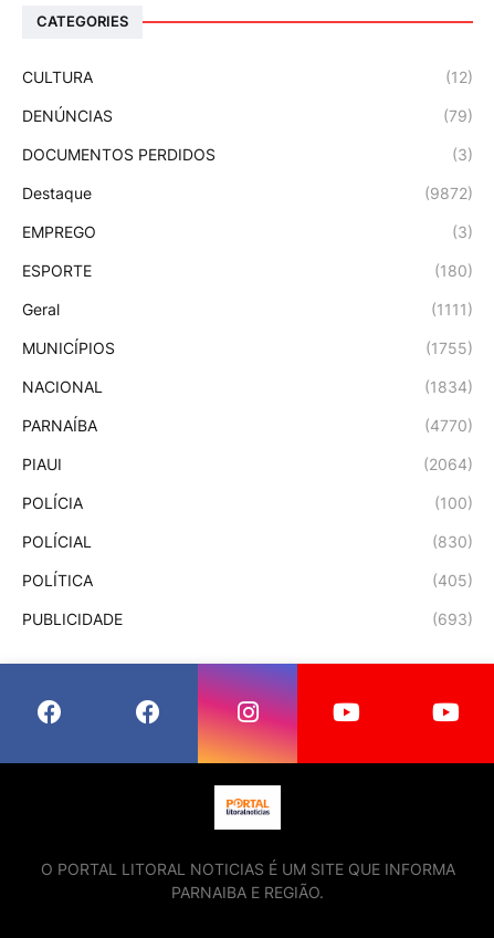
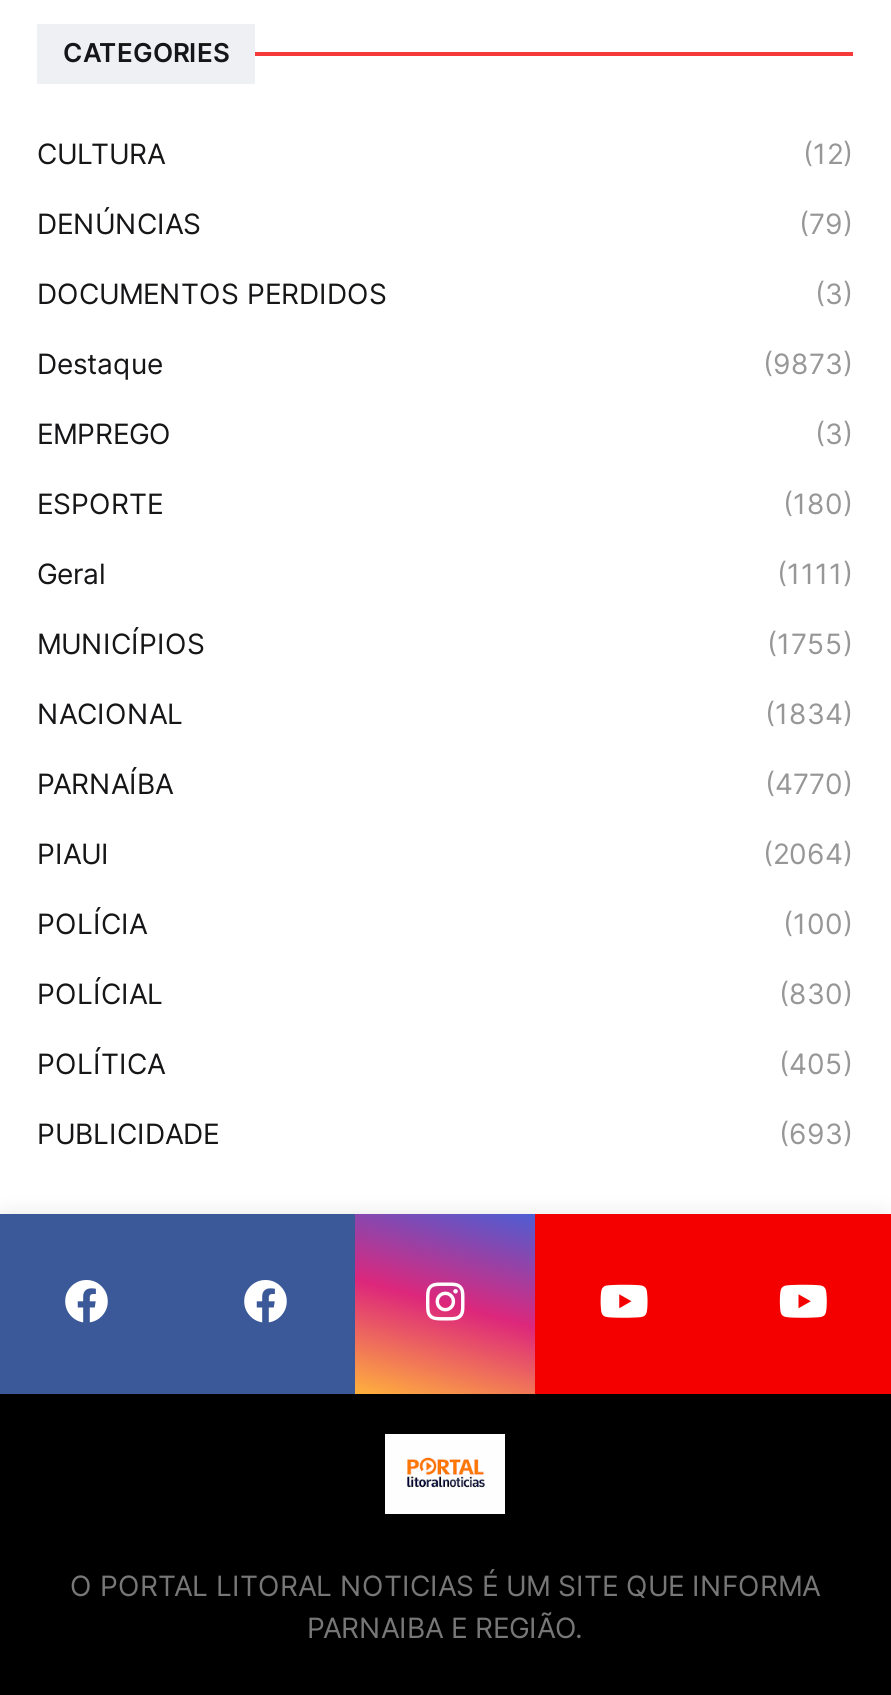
[424,183,473,202] (9872) -> [763,346,853,380] (9873)

